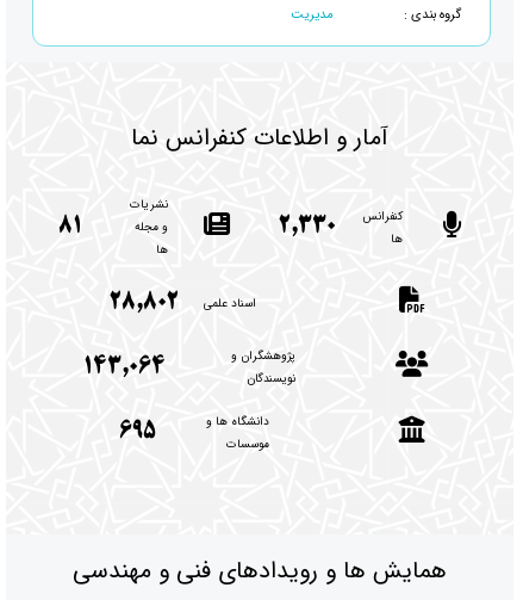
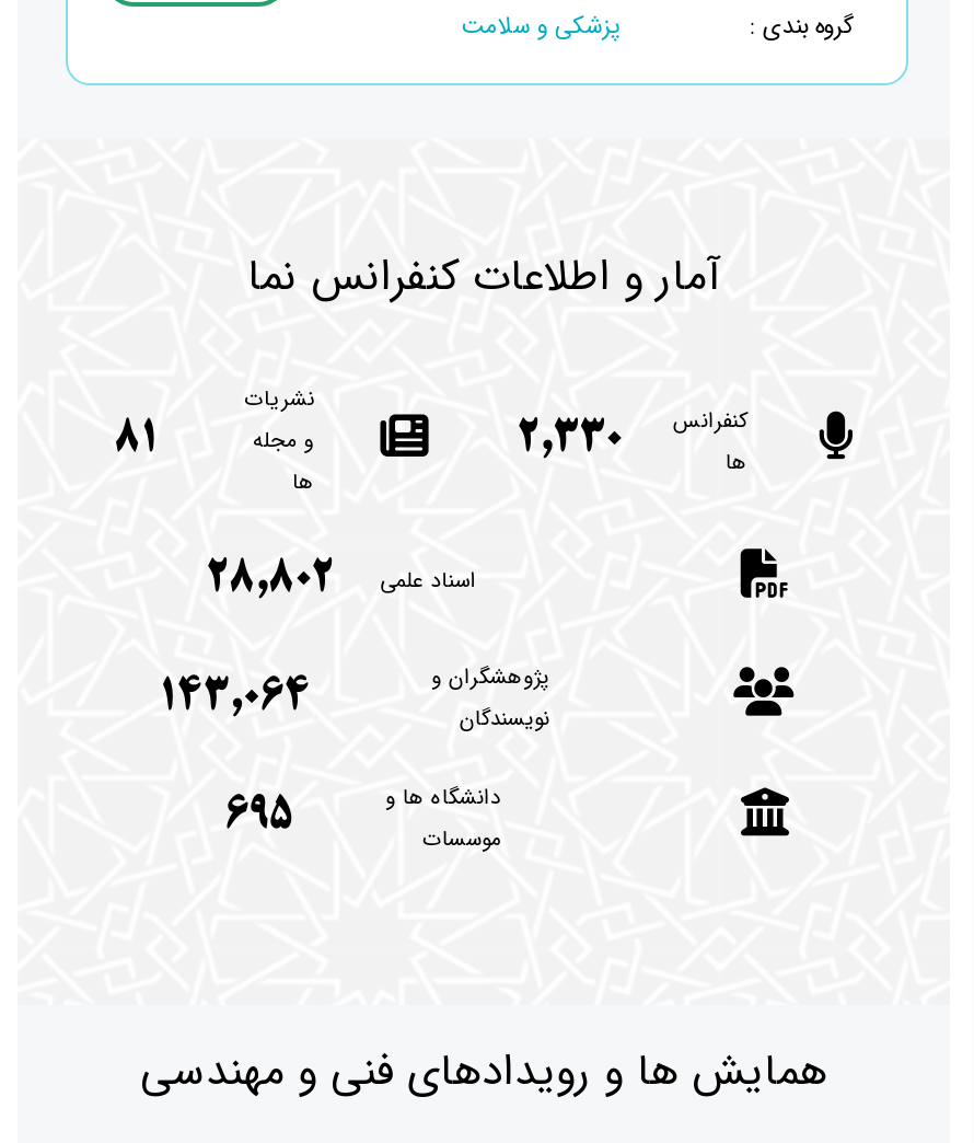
[291,5,334,25] مدیریت -> [460,8,620,46] پزشکی و سلامت

